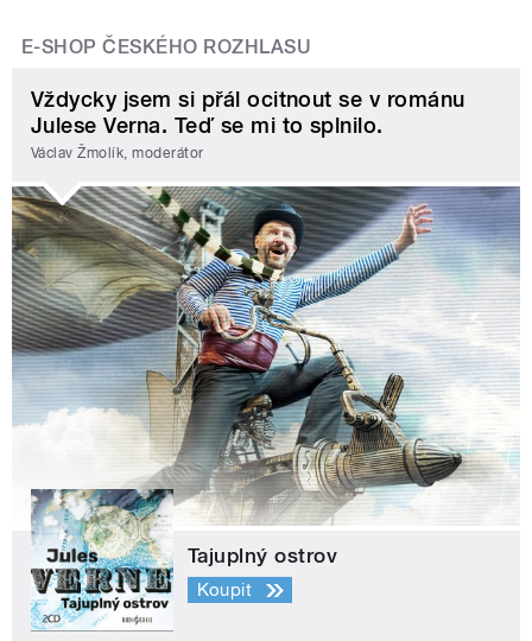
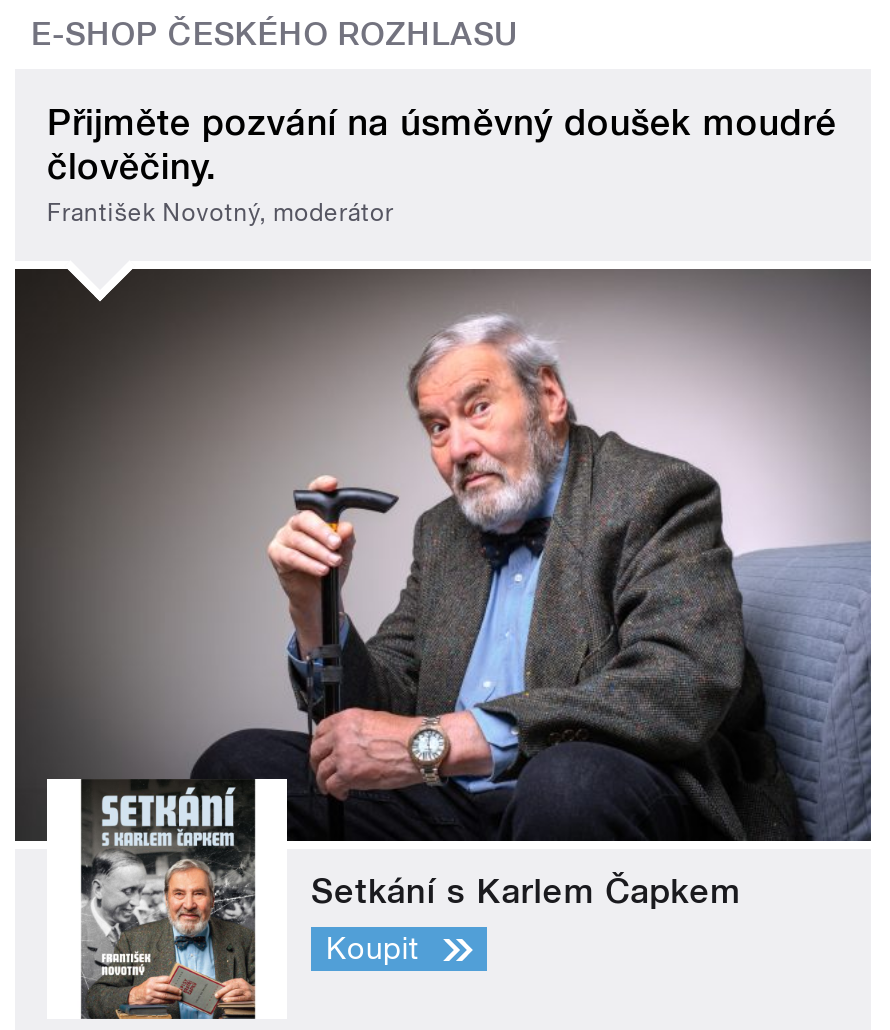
[31,86,465,162] Vždycky jsem si přál ocitnout se v románu | Julese Verna. Teď se mi to splnilo. | Václav Žmolík, moderátor -> [47,100,836,227] Přijměte pozvání na úsměvný doušek moudré | člověčiny. | František Novotný, moderátor
[11,186,521,632] [image] | Tajuplný ostrov -> [13,267,873,1021] [image] | Setkání s Karlem Čapkem

